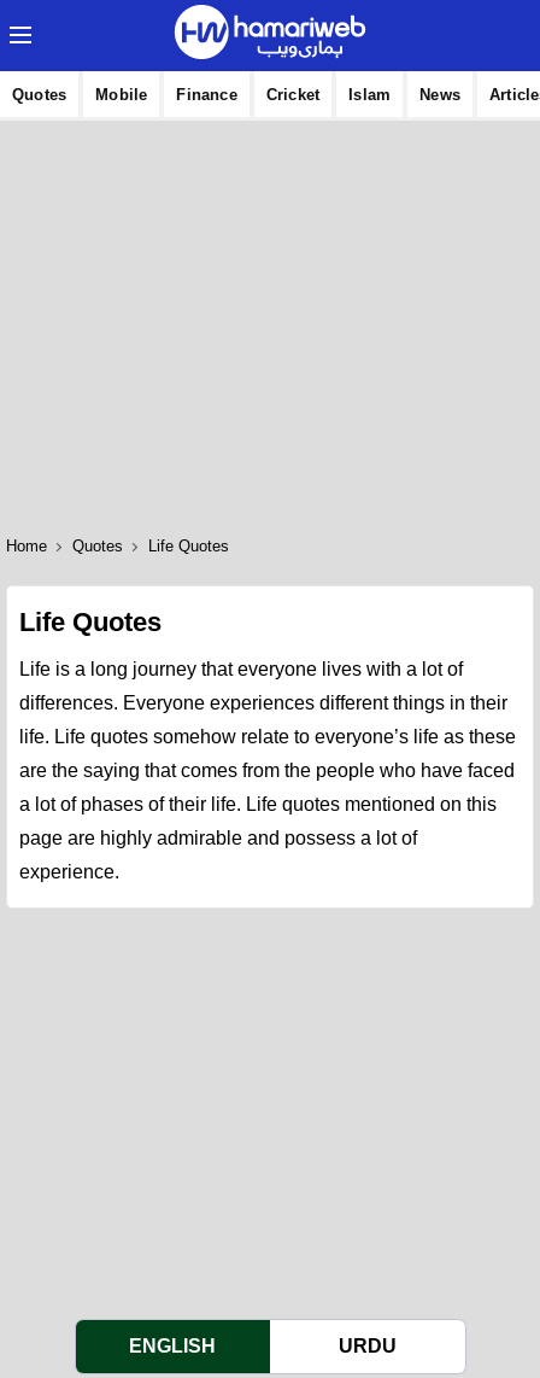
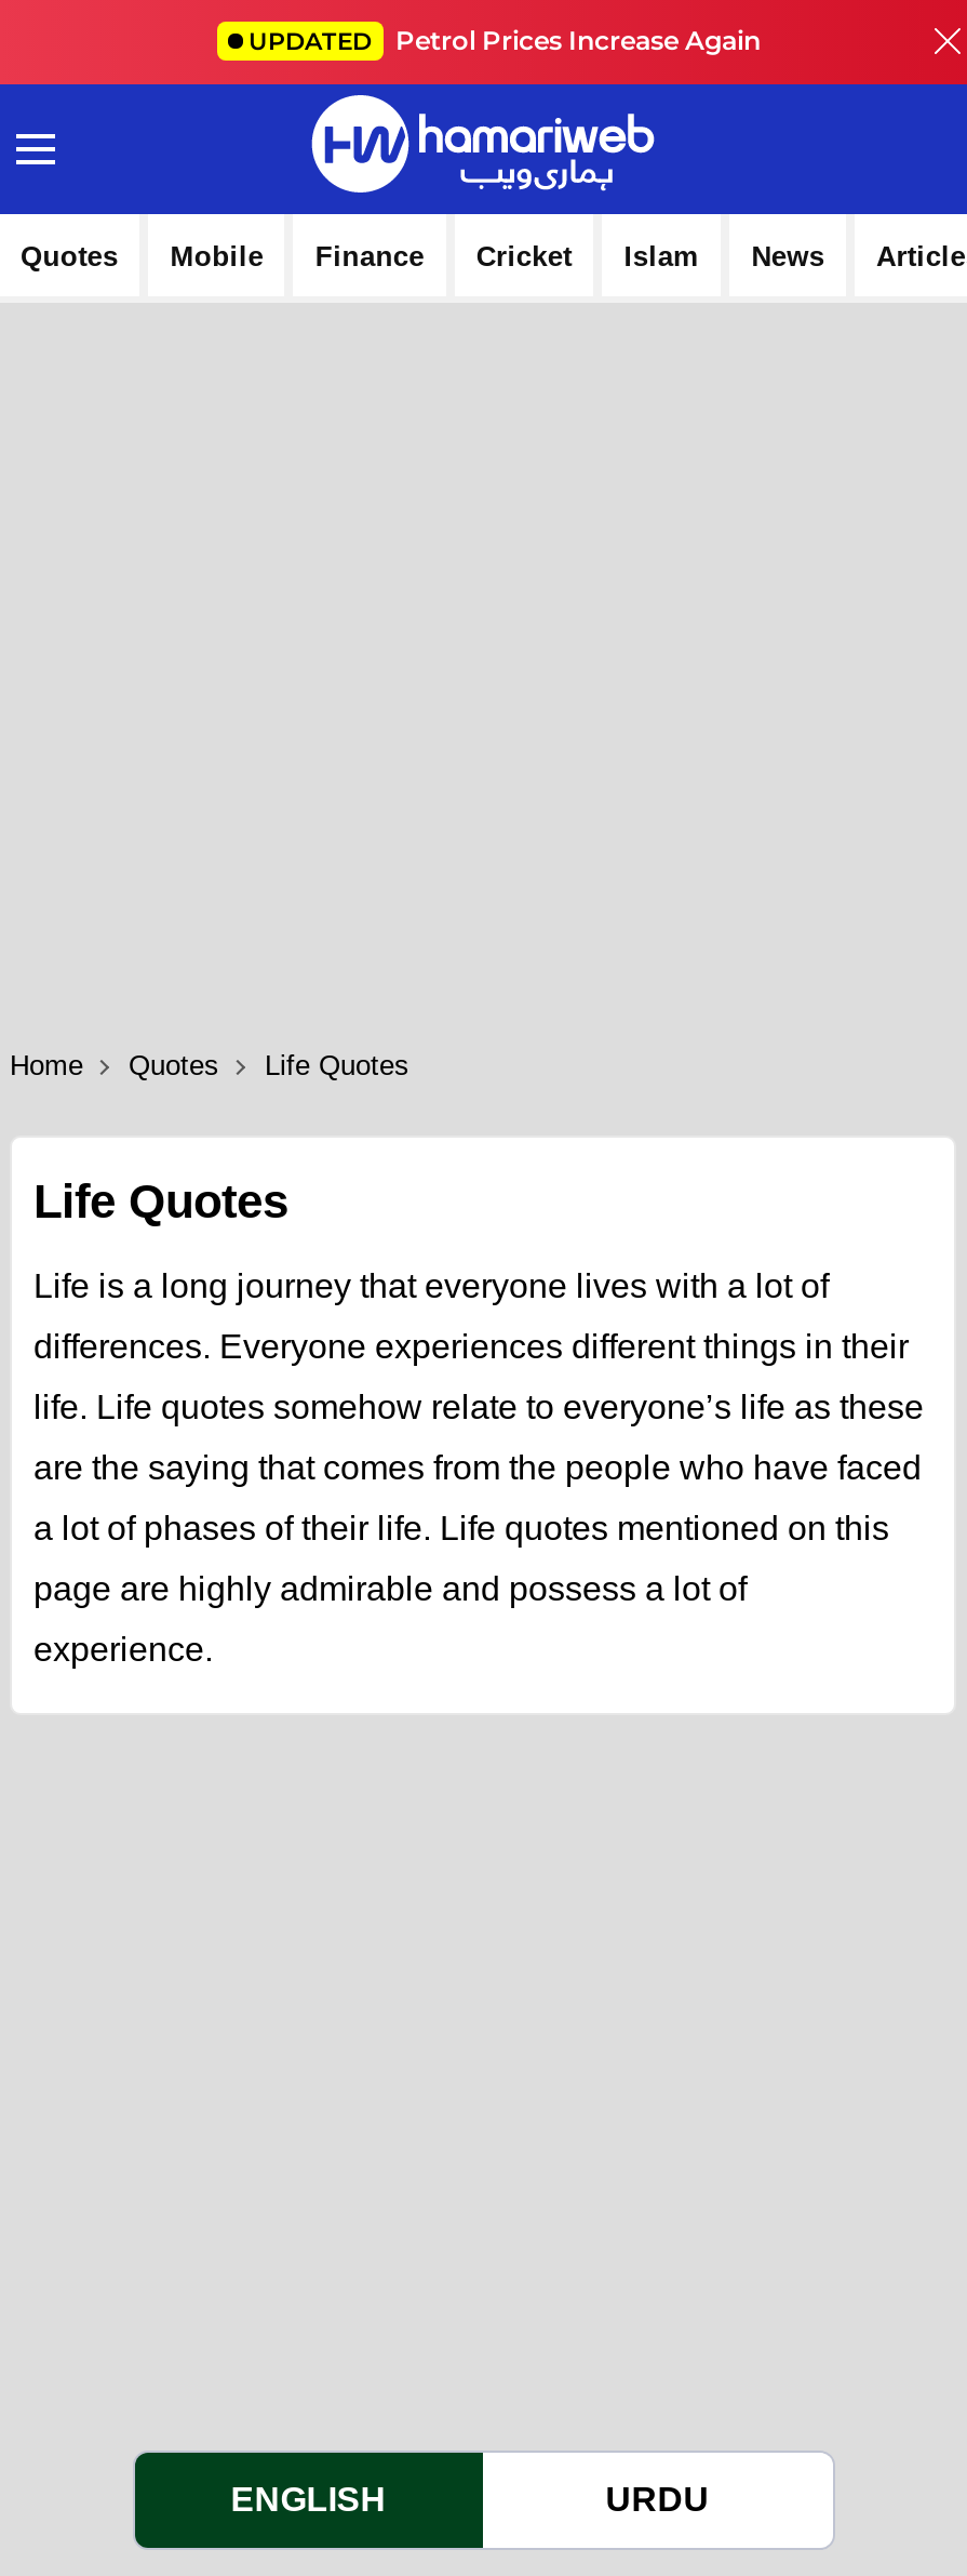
none -> [249,24,761,56] UPDATED Petrol Prices Increase Again

